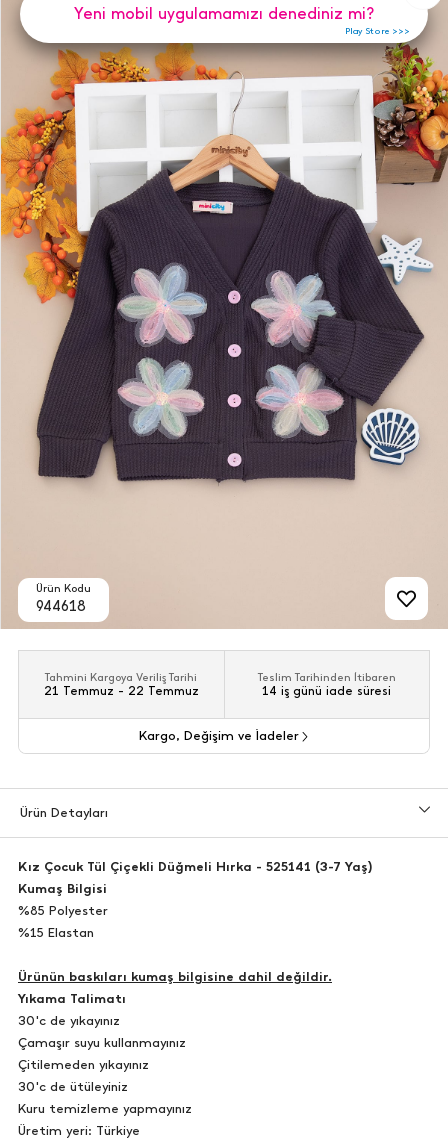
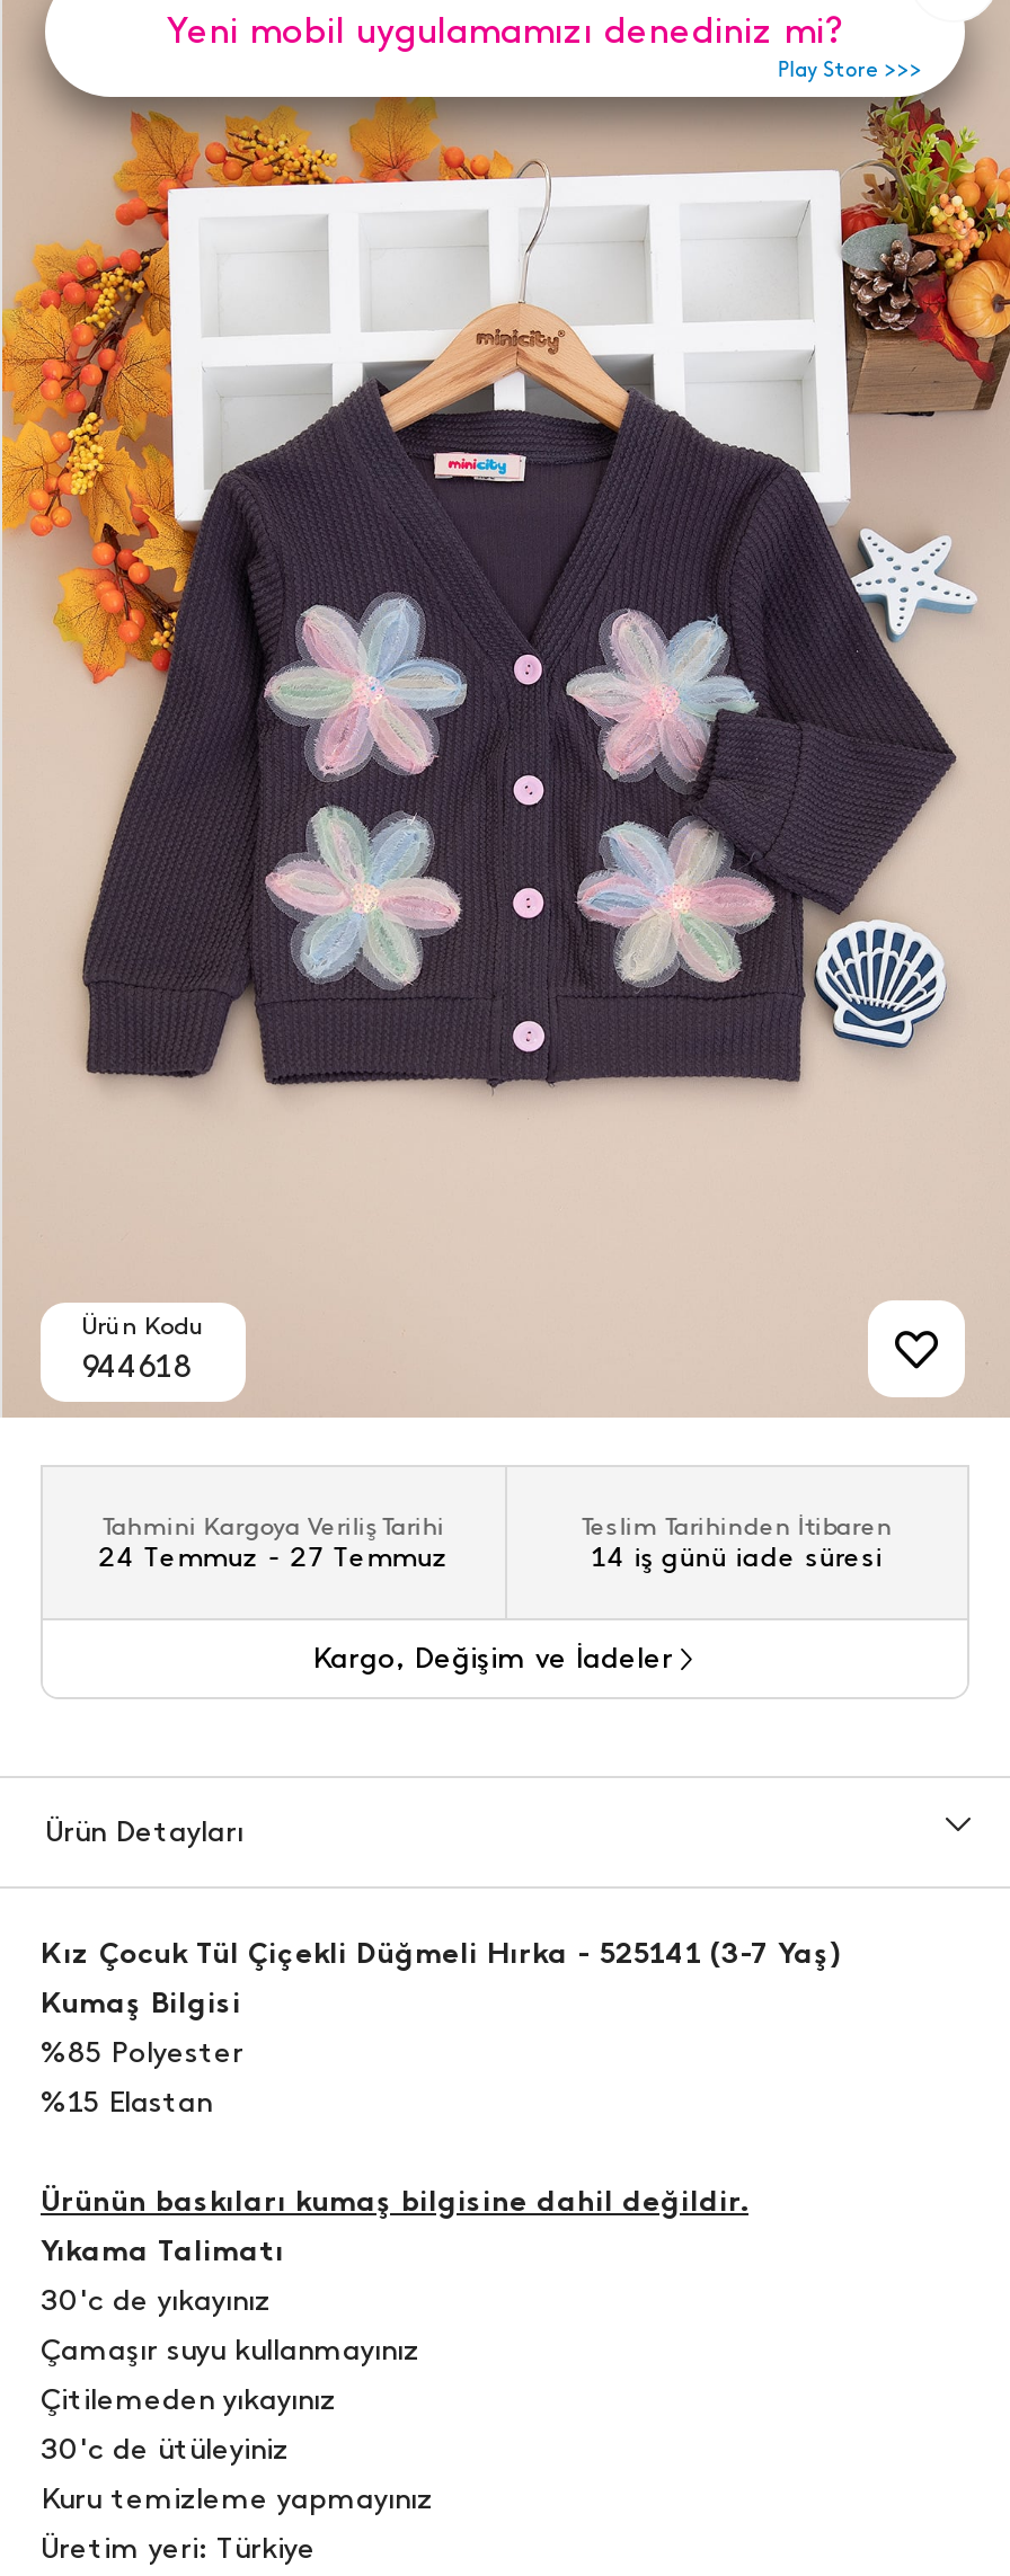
[44,684,199,698] 21 Temmuz - 22 Temmuz -> [99,1542,448,1573] 24 Temmuz - 27 Temmuz

